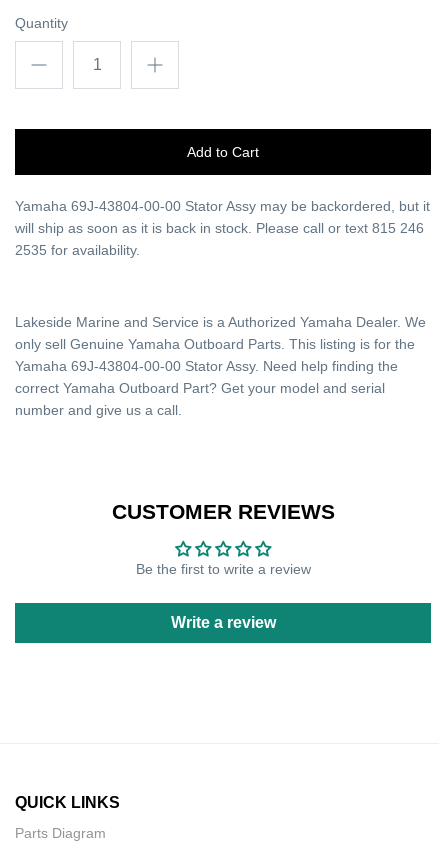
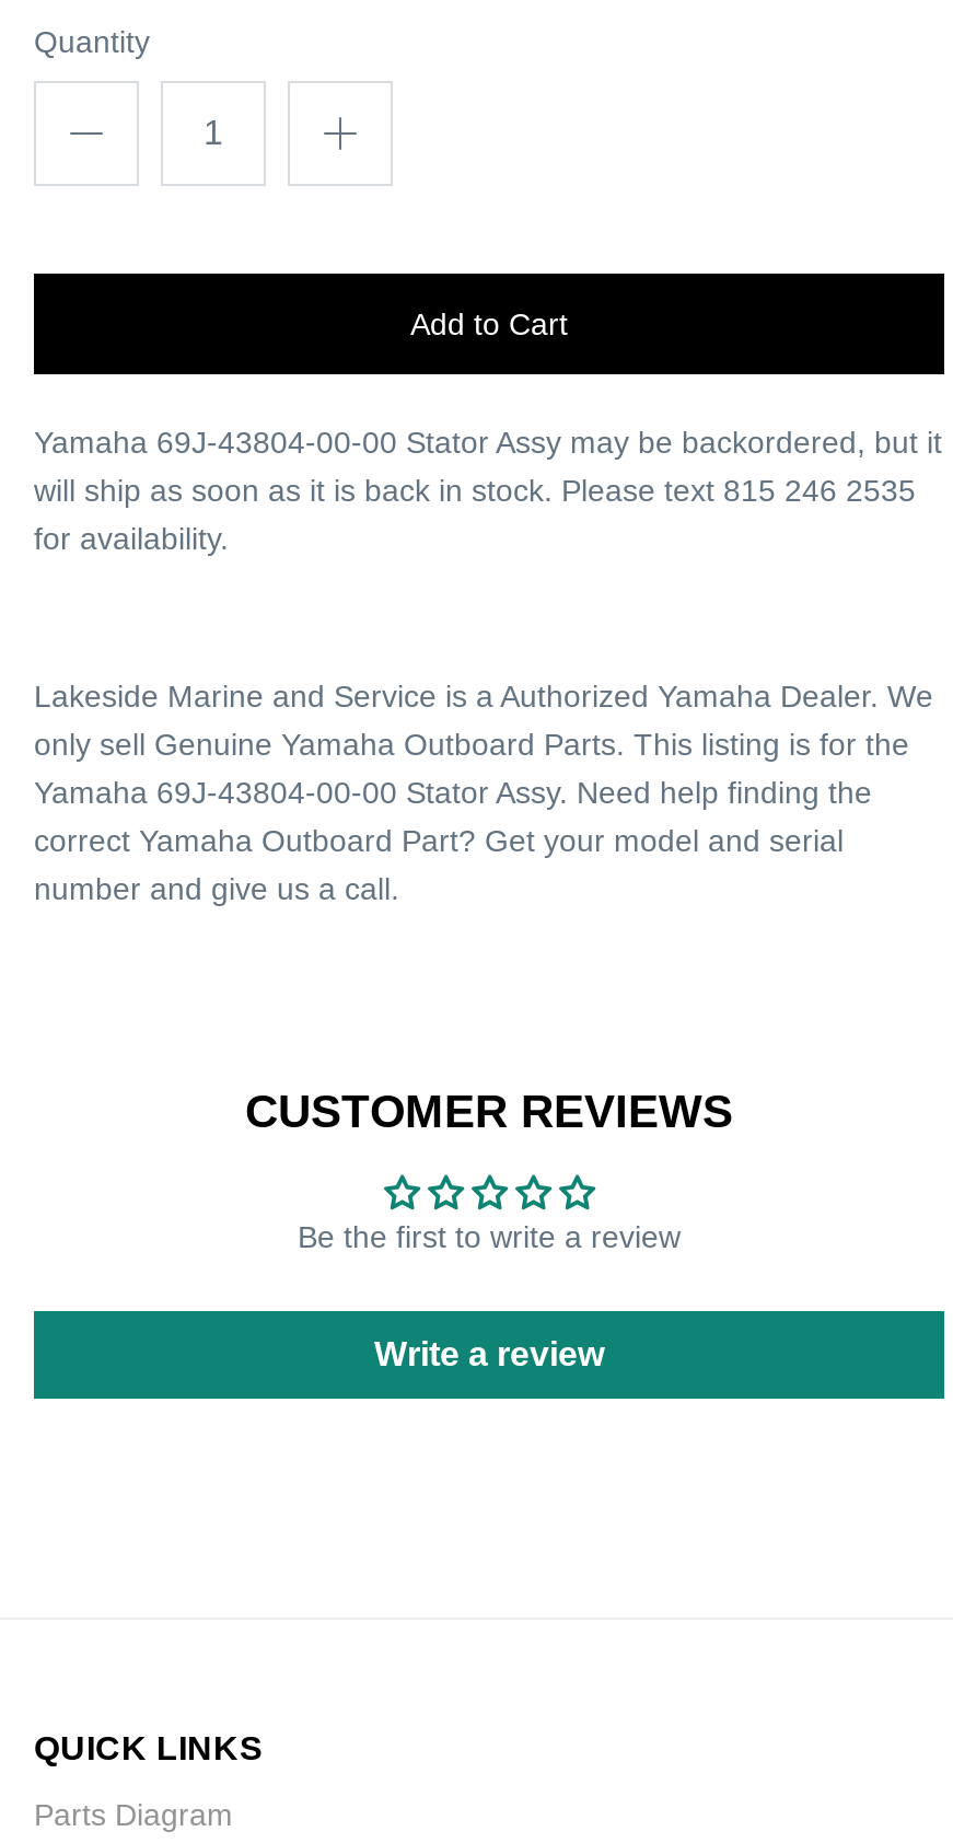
[15,219,424,257] will ship as soon as it is back in stock. Please call or text 815 246 | 2535 for availability. -> [34,472,916,555] will ship as soon as it is back in stock. Please text 815 246 2535 | for availability.

